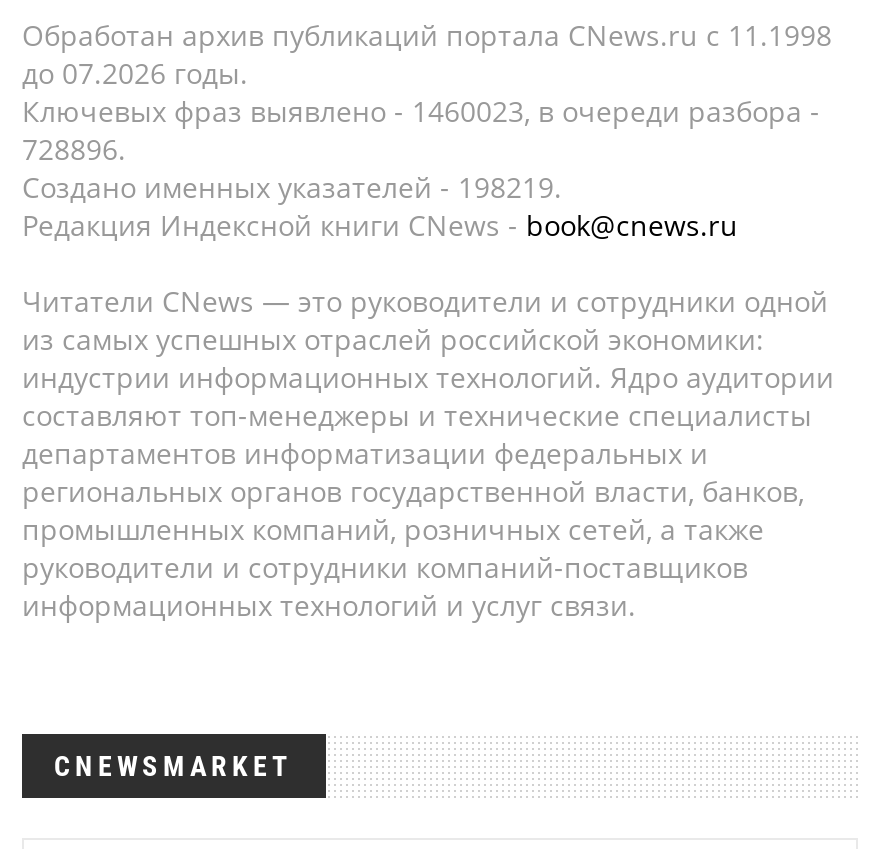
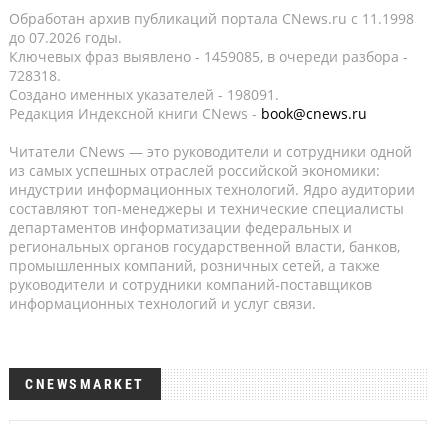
[22,92,820,130] Ключевых фраз выявлено - 1460023, в очереди разбора - -> [9,47,408,66] Ключевых фраз выявлено - 1459085, в очереди разбора -
[22,130,126,168] 728896. -> [9,66,61,85] 728318.
[22,168,562,206] Создано именных указателей - 198219. -> [9,85,279,104] Создано именных указателей - 198091.

